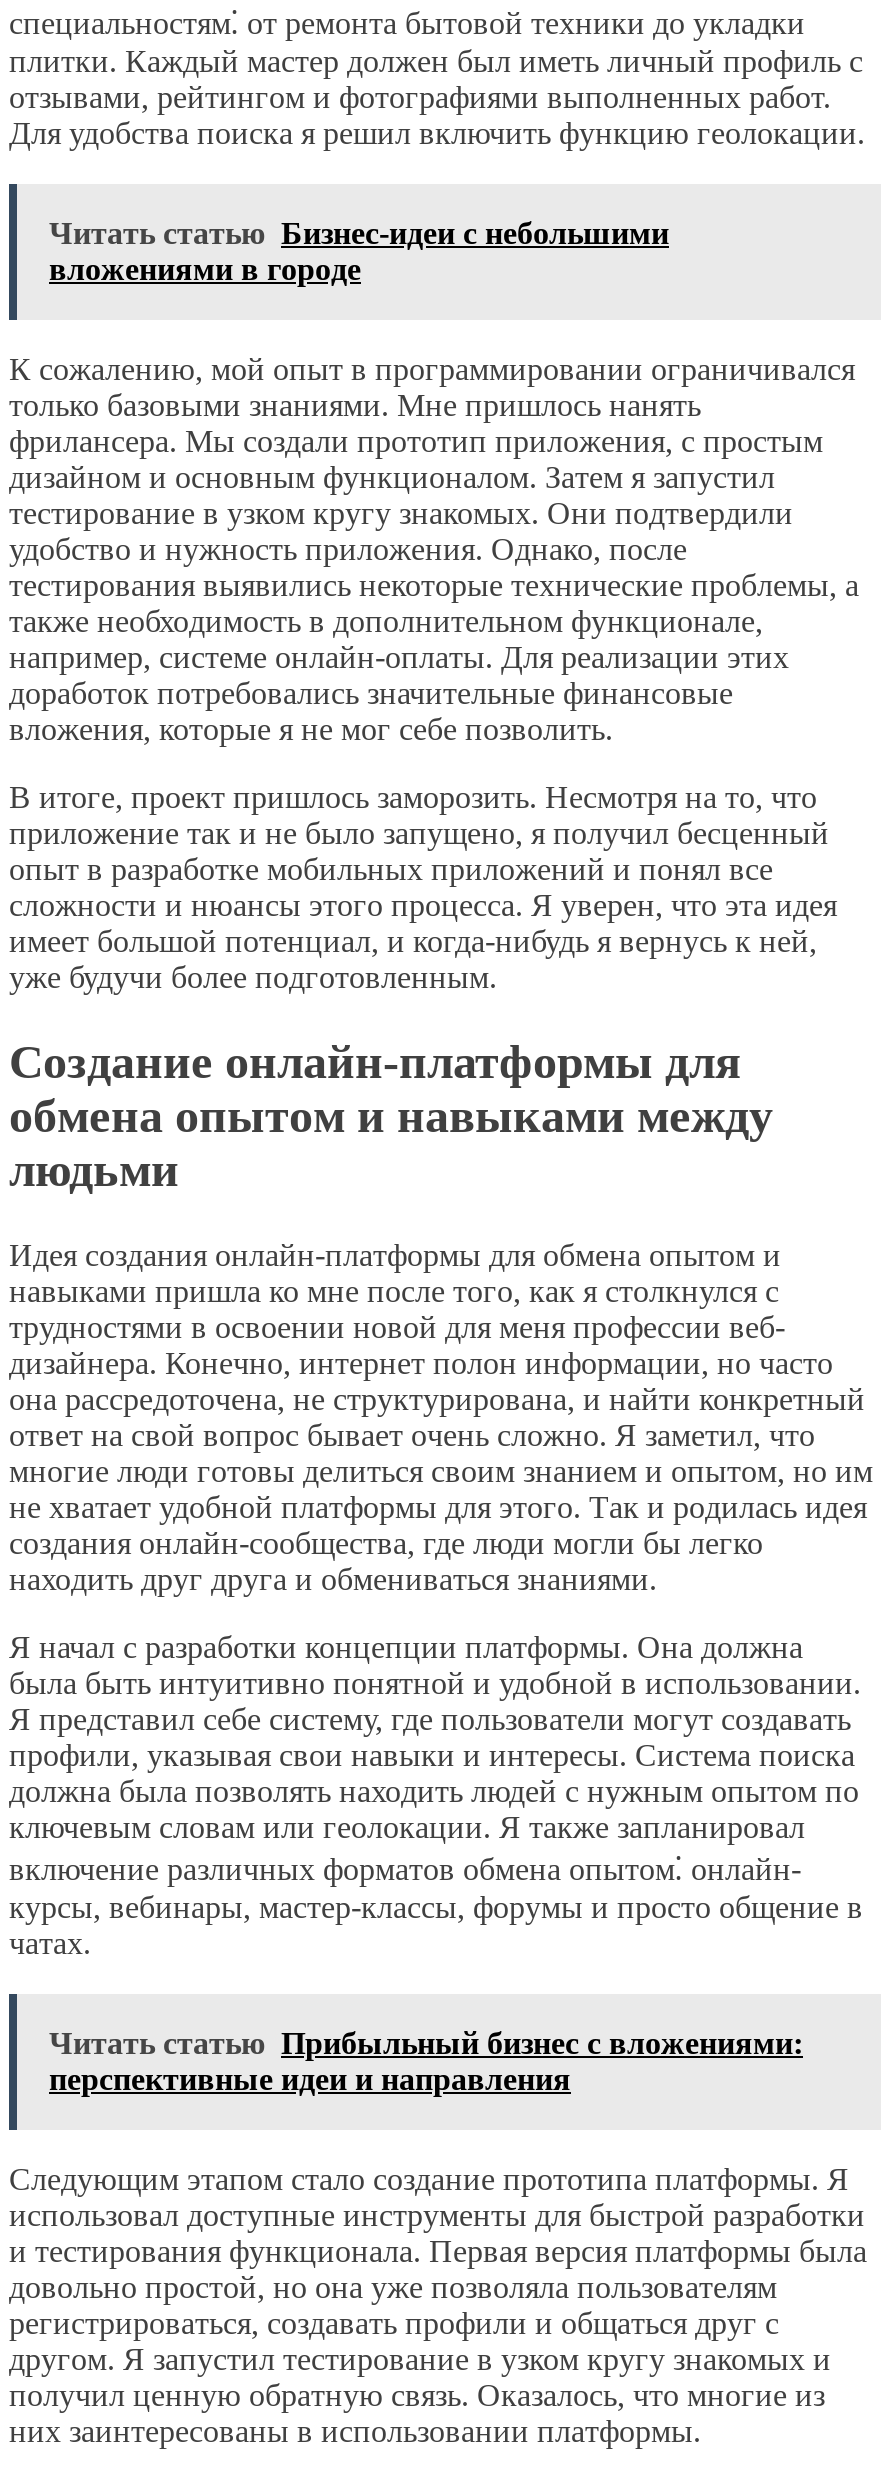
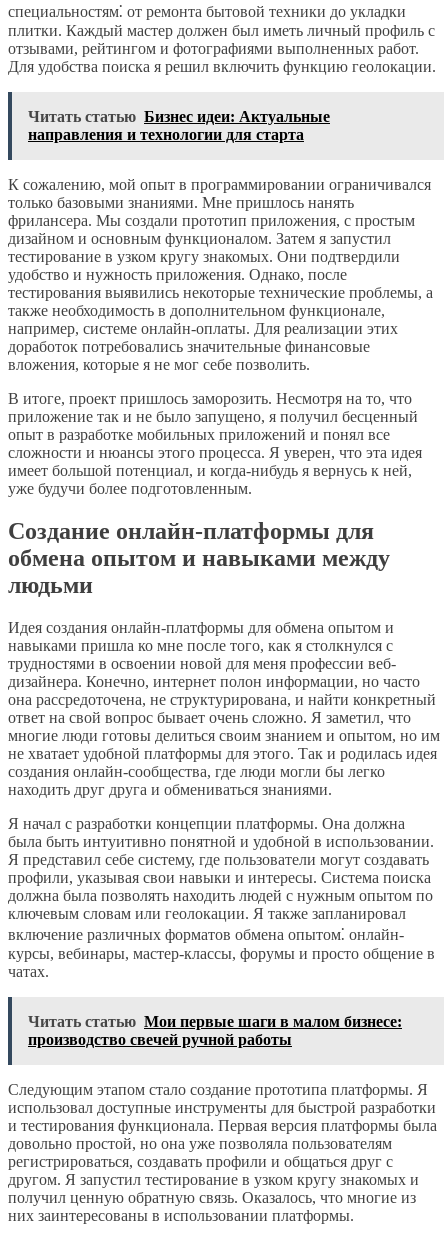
[49,217,669,287] Читать статью Бизнес-идеи с небольшими | вложениями в городе -> [28,108,330,143] Читать статью Бизнес идеи: Актуальные | направления и технологии для старта
[49,2026,803,2096] Читать статью Прибыльный бизнес с вложениями: | перспективные идеи и направления -> [28,1013,402,1048] Читать статью Мои первые шаги в малом бизнесе: | производство свечей ручной работы

